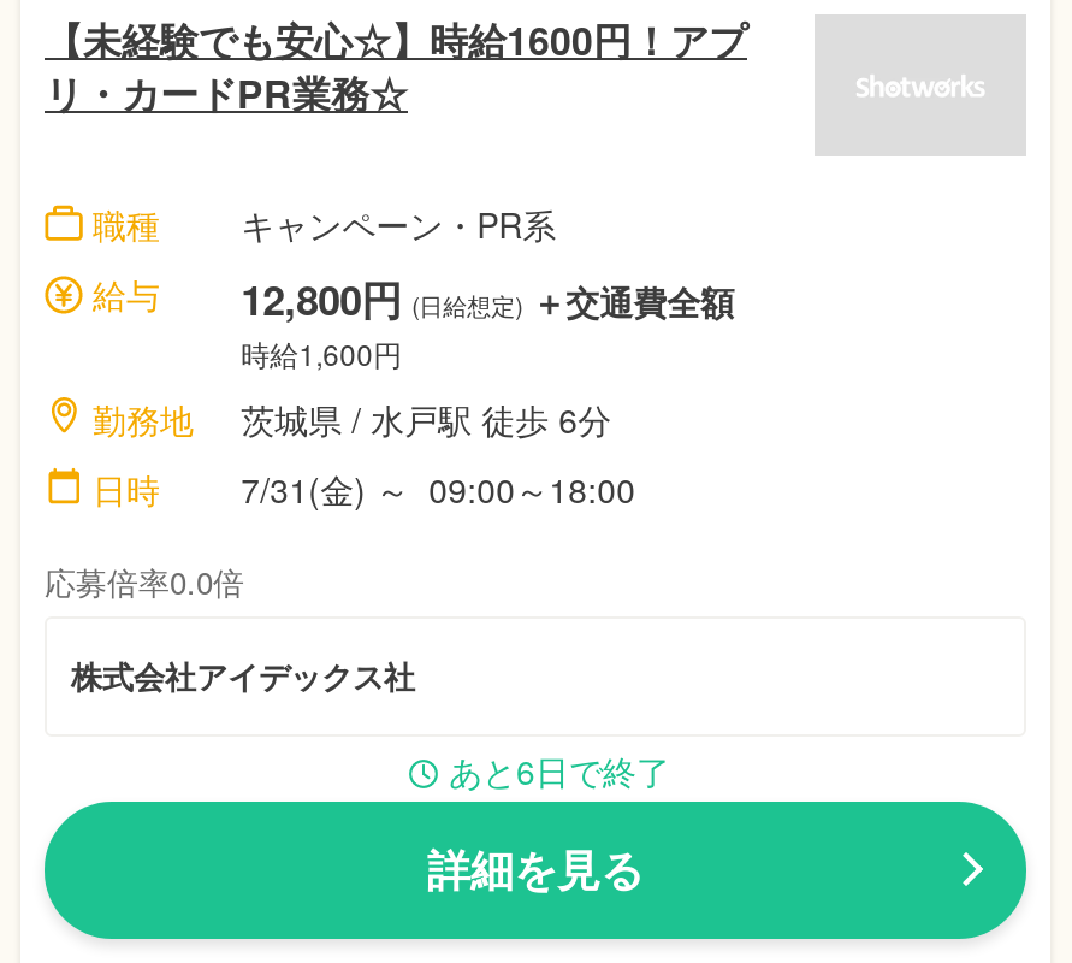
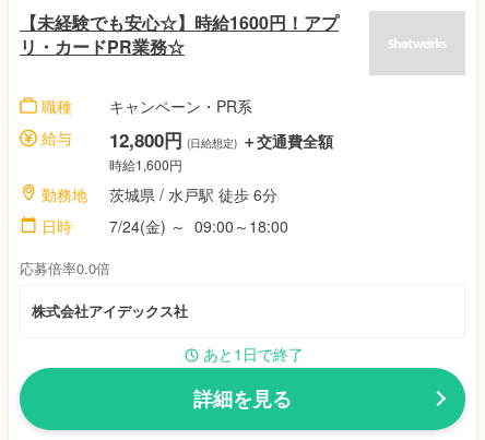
[93,464,635,512] 日時 7/31(金) ～ 09:00～18:00 -> [42,215,288,237] 日時 7/24(金) ～ 09:00～18:00
[449,746,670,794] あと6日で終了 -> [203,343,304,364] あと1日で終了

